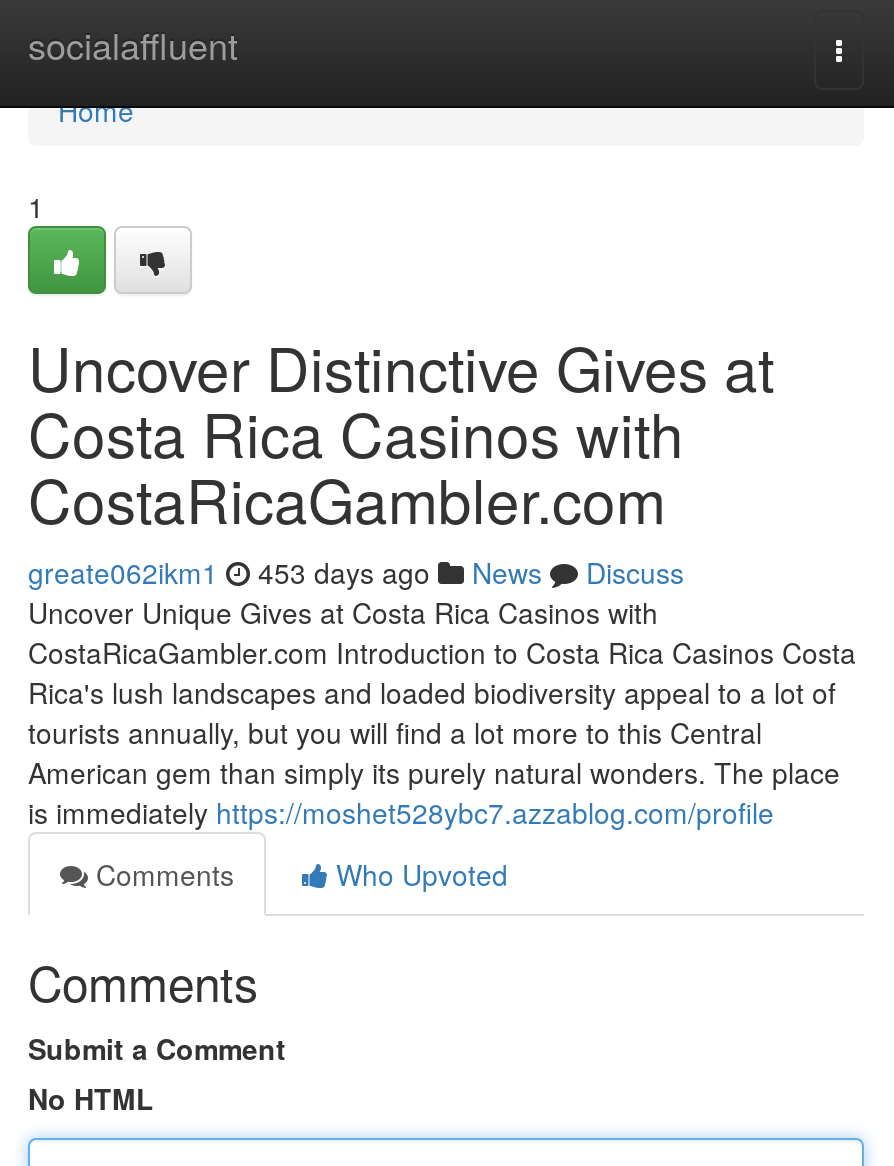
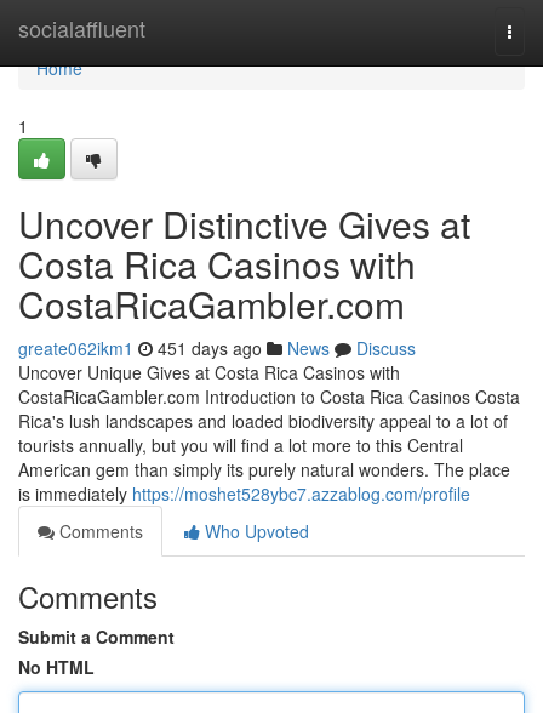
[28,552,684,592] greate062ikm1 453 days ago News Discuss -> [18,336,416,360] greate062ikm1 451 days ago News Discuss

